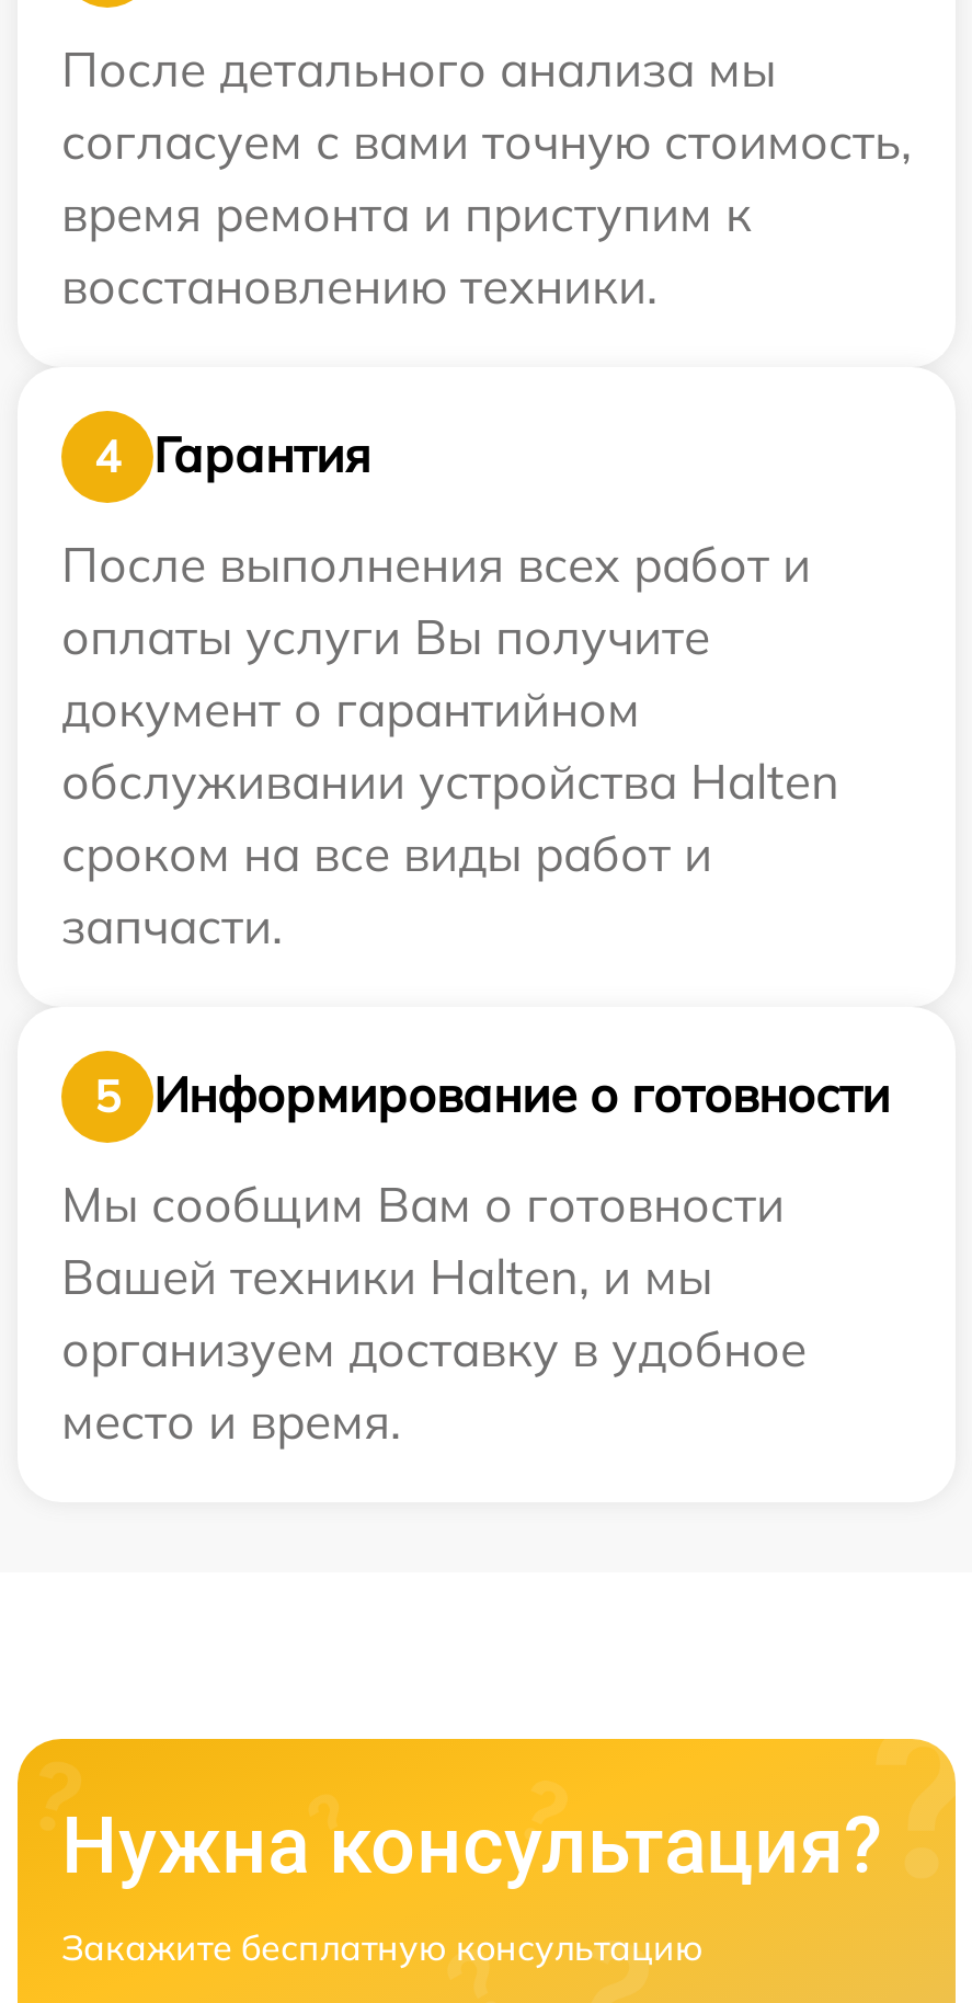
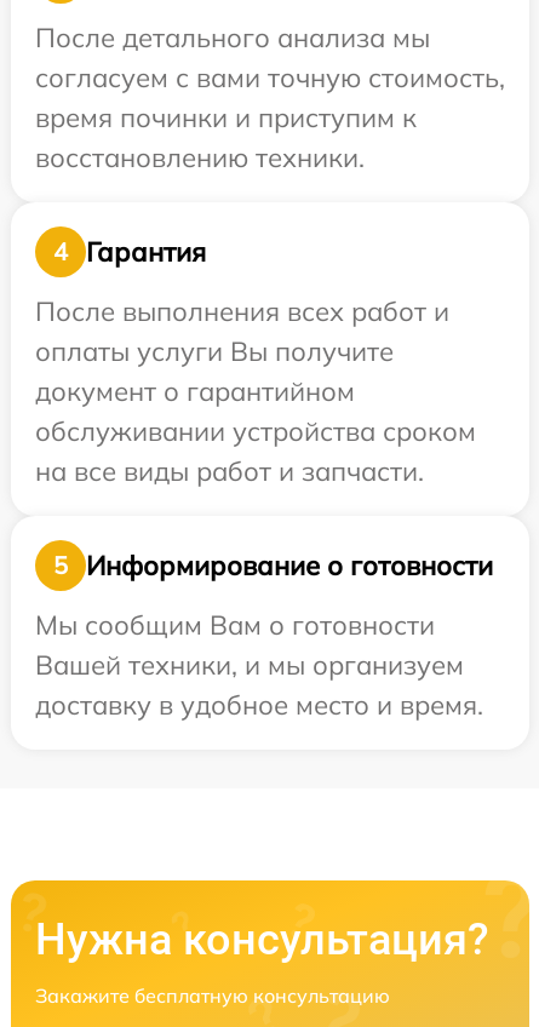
[61,182,752,243] время ремонта и приступим к -> [35,101,417,135] время починки и приступим к
[61,750,839,956] обслуживании устройства Halten | сроком на все виды работ и | запчасти. -> [35,414,476,488] обслуживании устройства сроком | на все виды работ и запчасти.
[61,1245,807,1451] Вашей техники Halten, и мы | организуем доставку в удобное | место и время. -> [35,648,483,722] Вашей техники, и мы организуем | доставку в удобное место и время.

